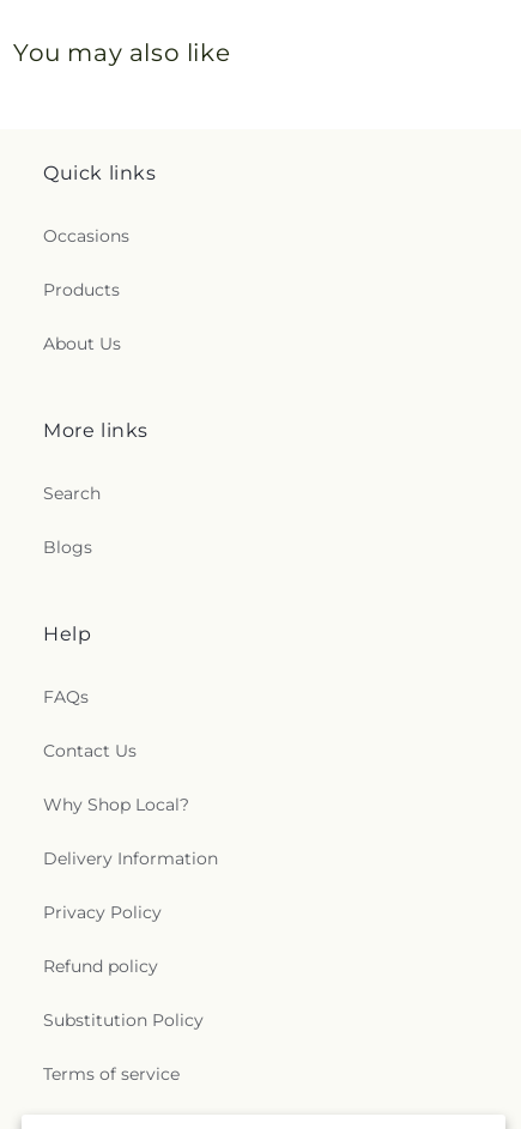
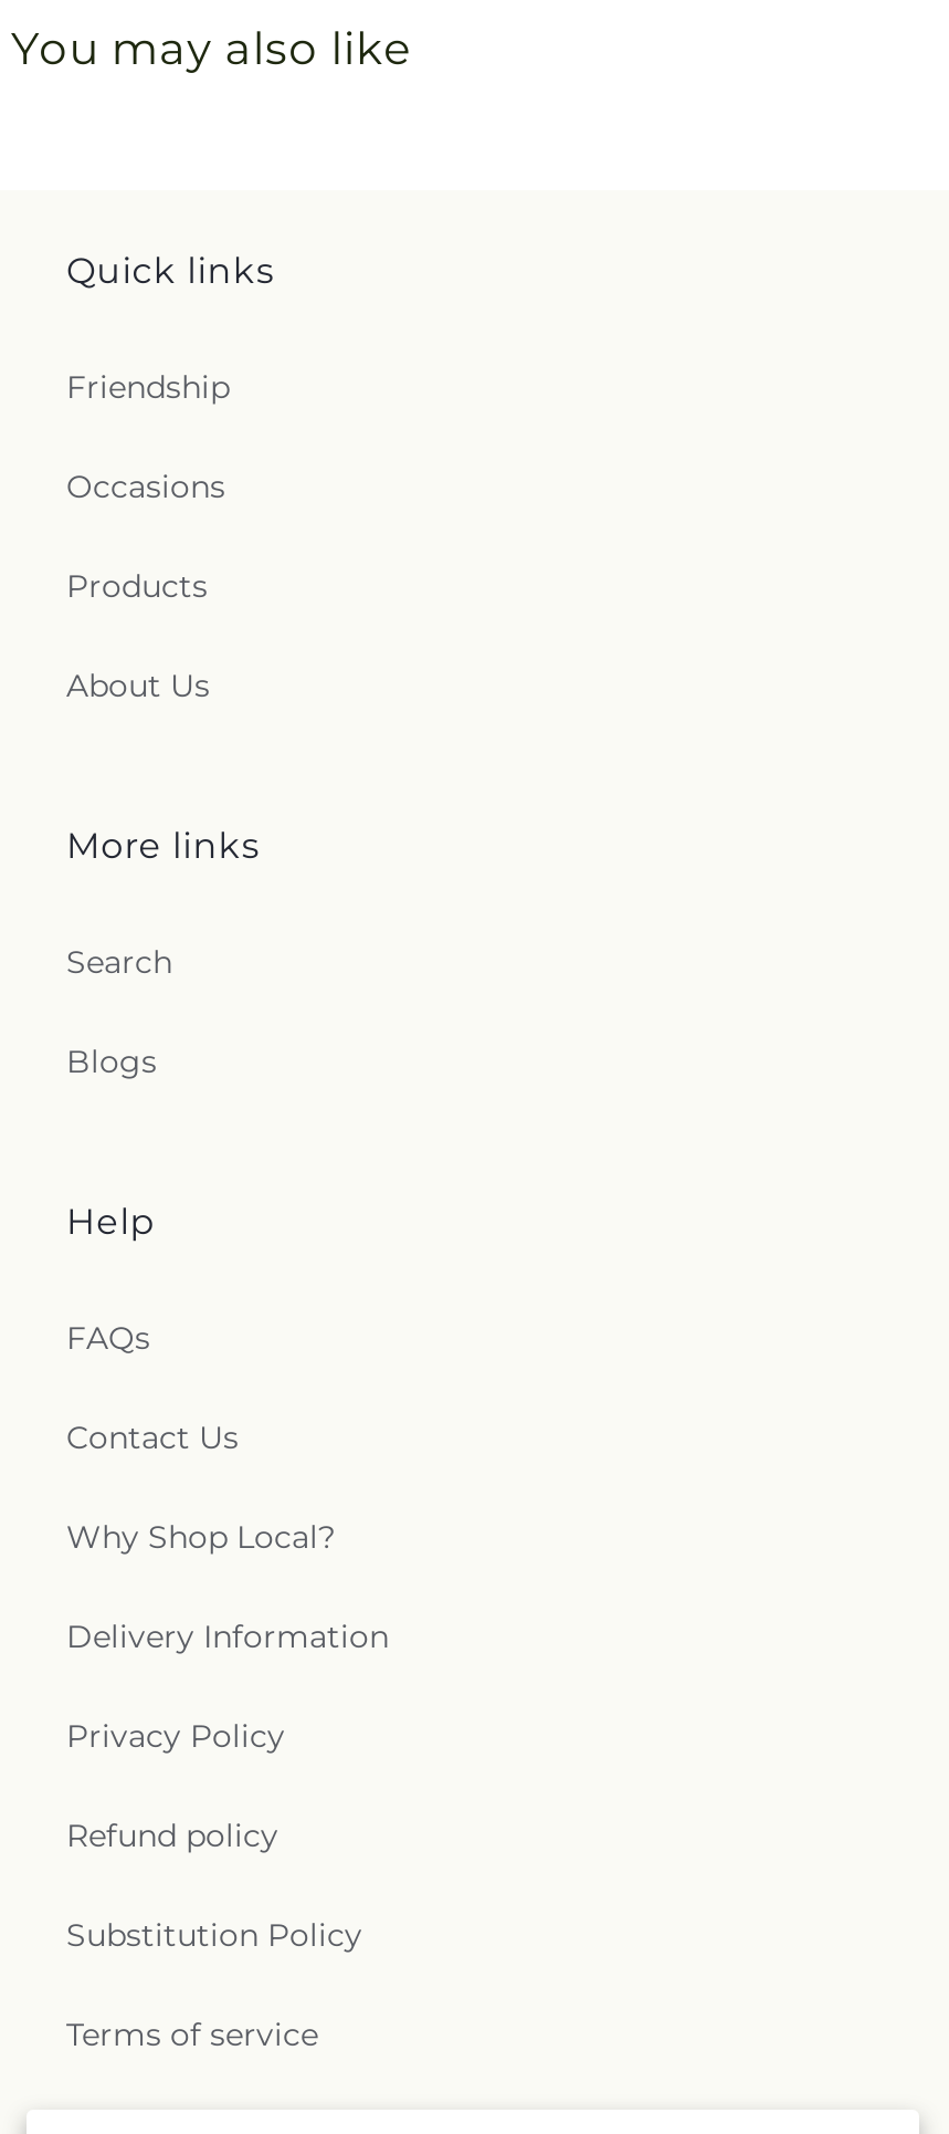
none -> [66,367,230,407] Friendship

